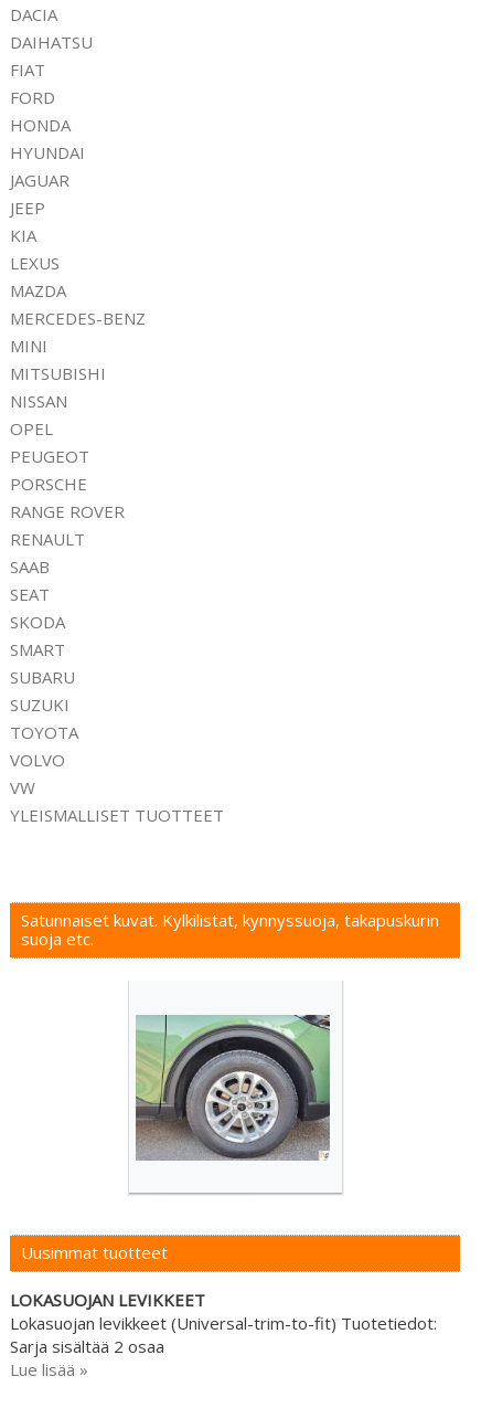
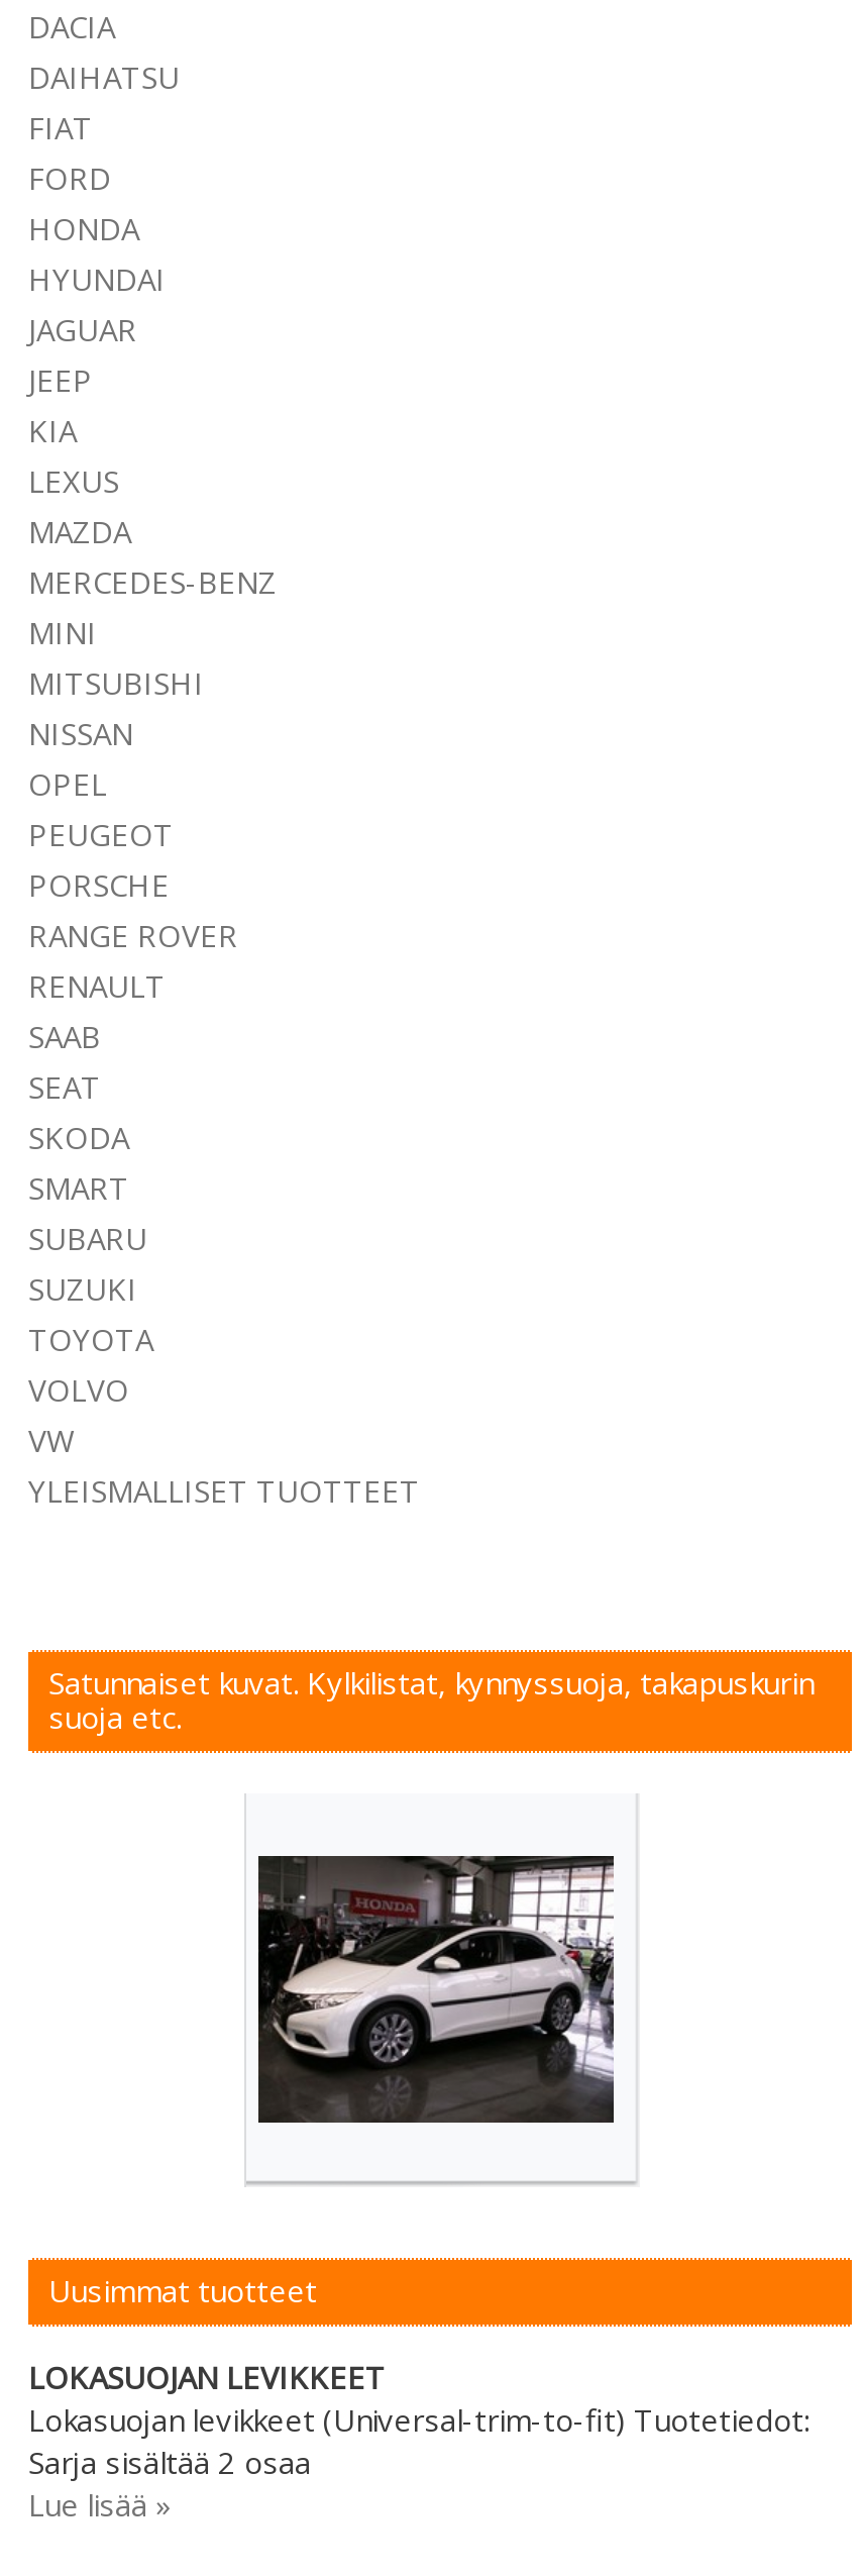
[135,1015,331,1161] [image] -> [256,1854,616,2125] [image]

